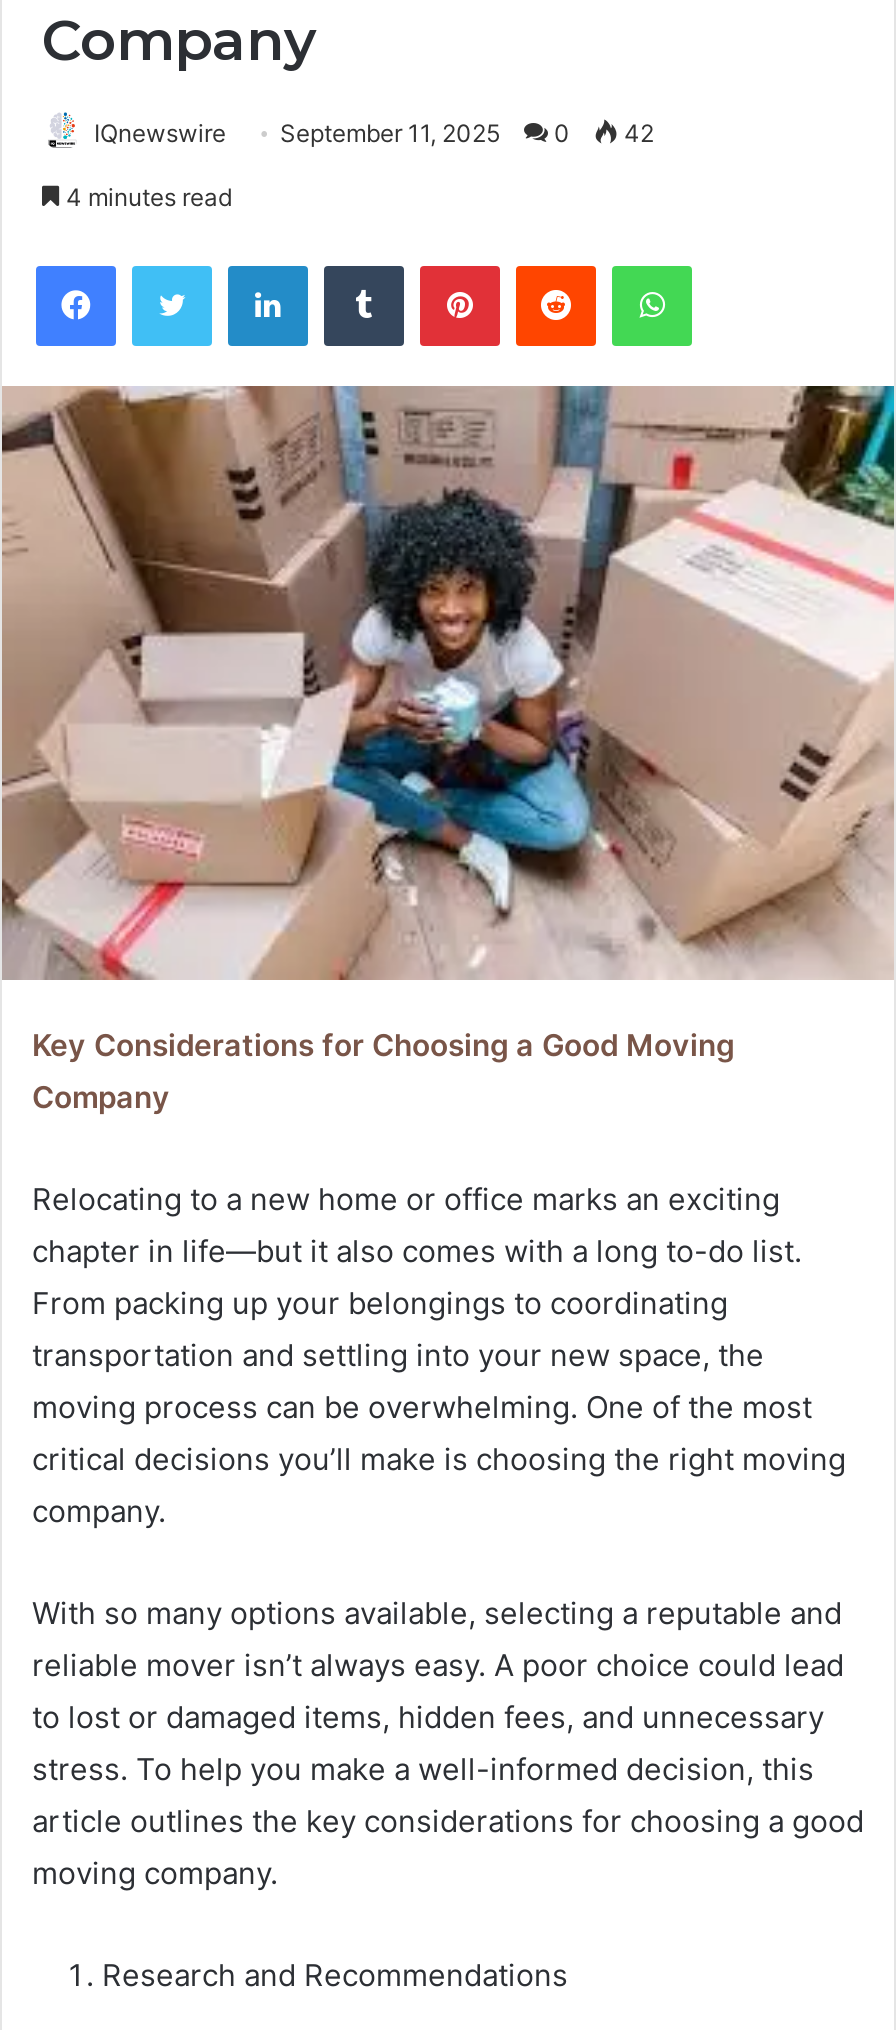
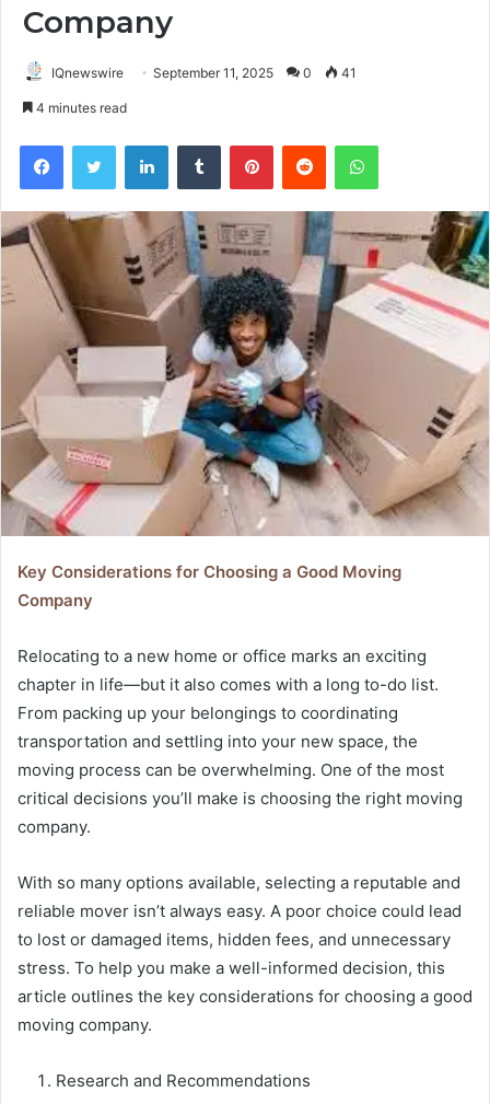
[94,118,654,148] IQnewswire September 11, 2025 0 42 -> [51,64,357,81] IQnewswire September 11, 2025 0 41

